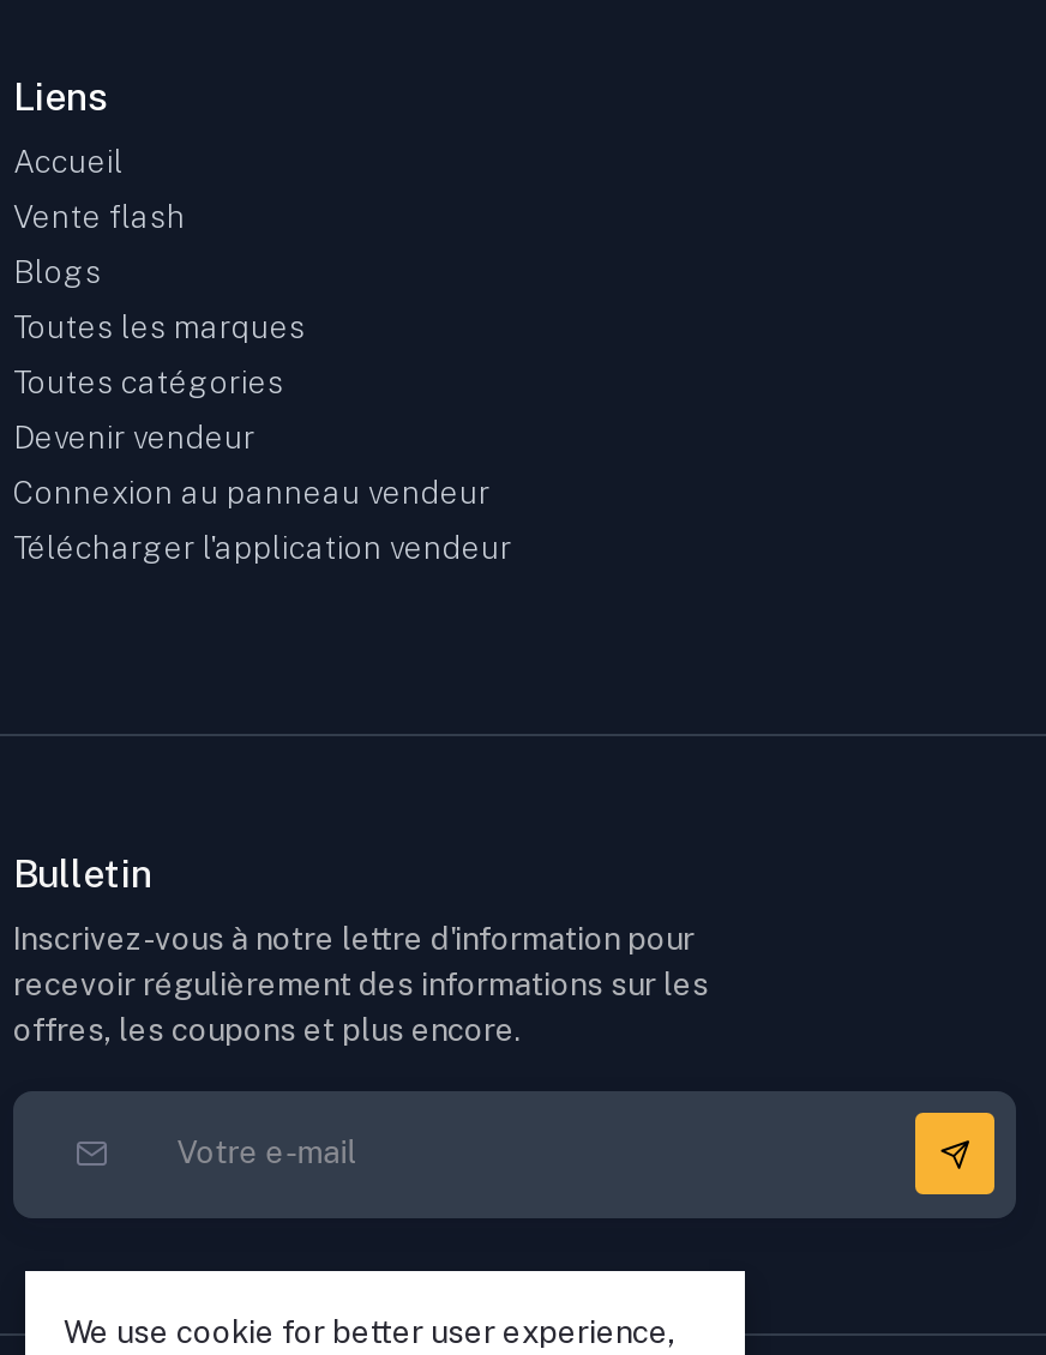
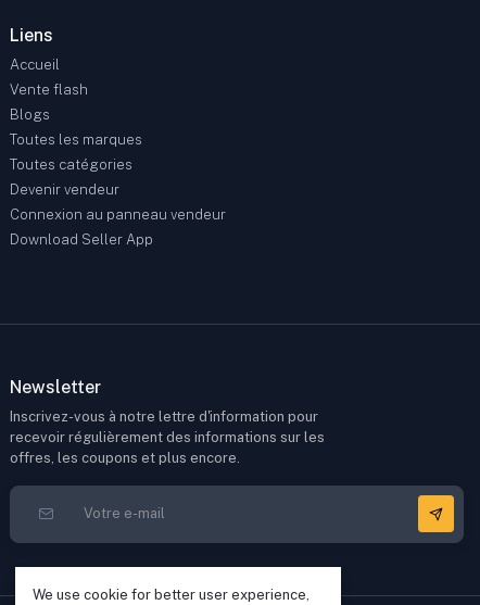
[13,529,512,565] Télécharger l'application vendeur -> [10,231,153,247] Download Seller App
[13,850,152,896] Bulletin -> [10,376,101,397] Newsletter

